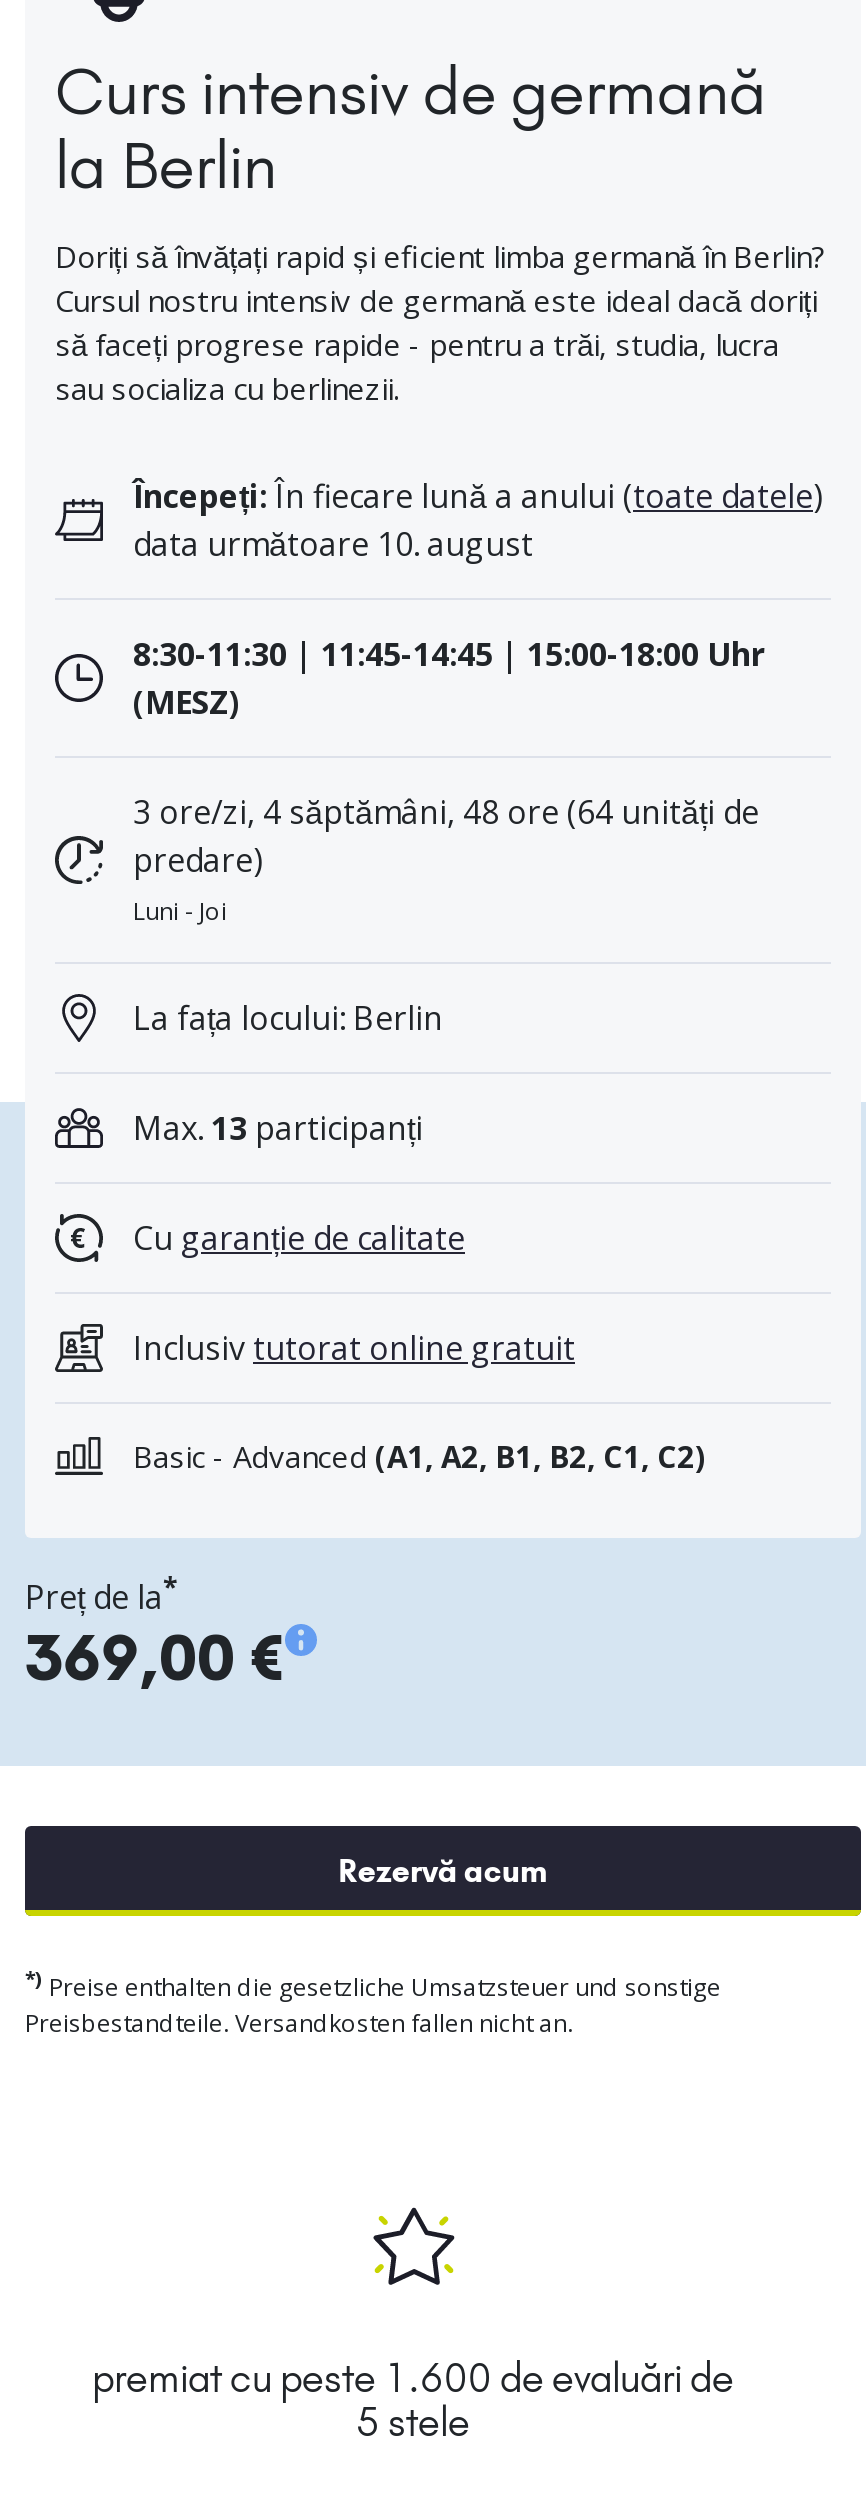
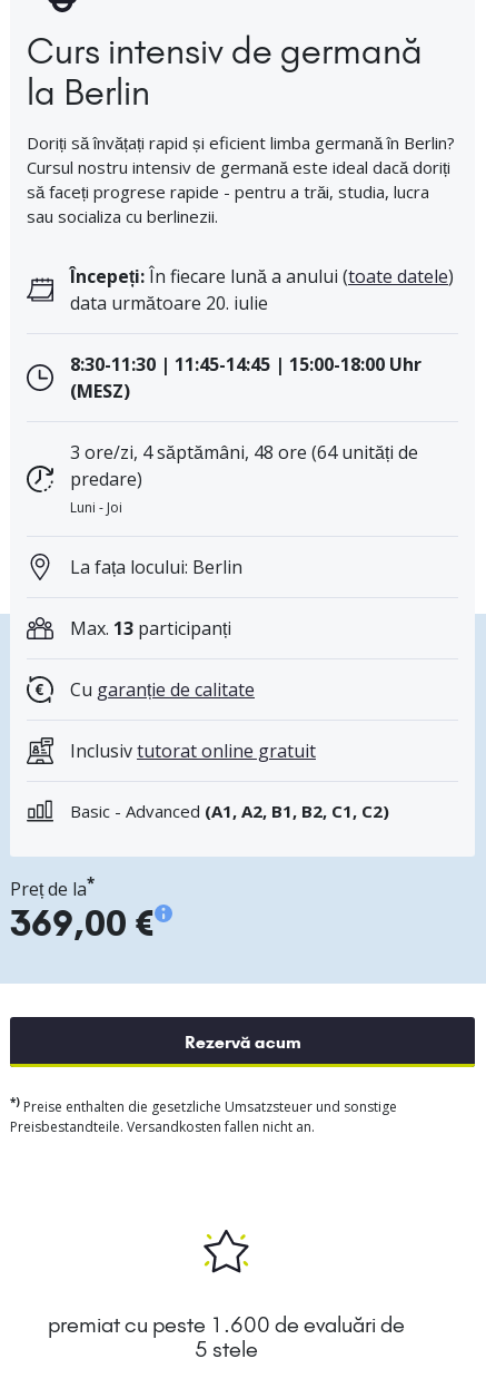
[133,522,533,566] data următoare 10. august -> [70,291,268,315] data următoare 20. iulie

